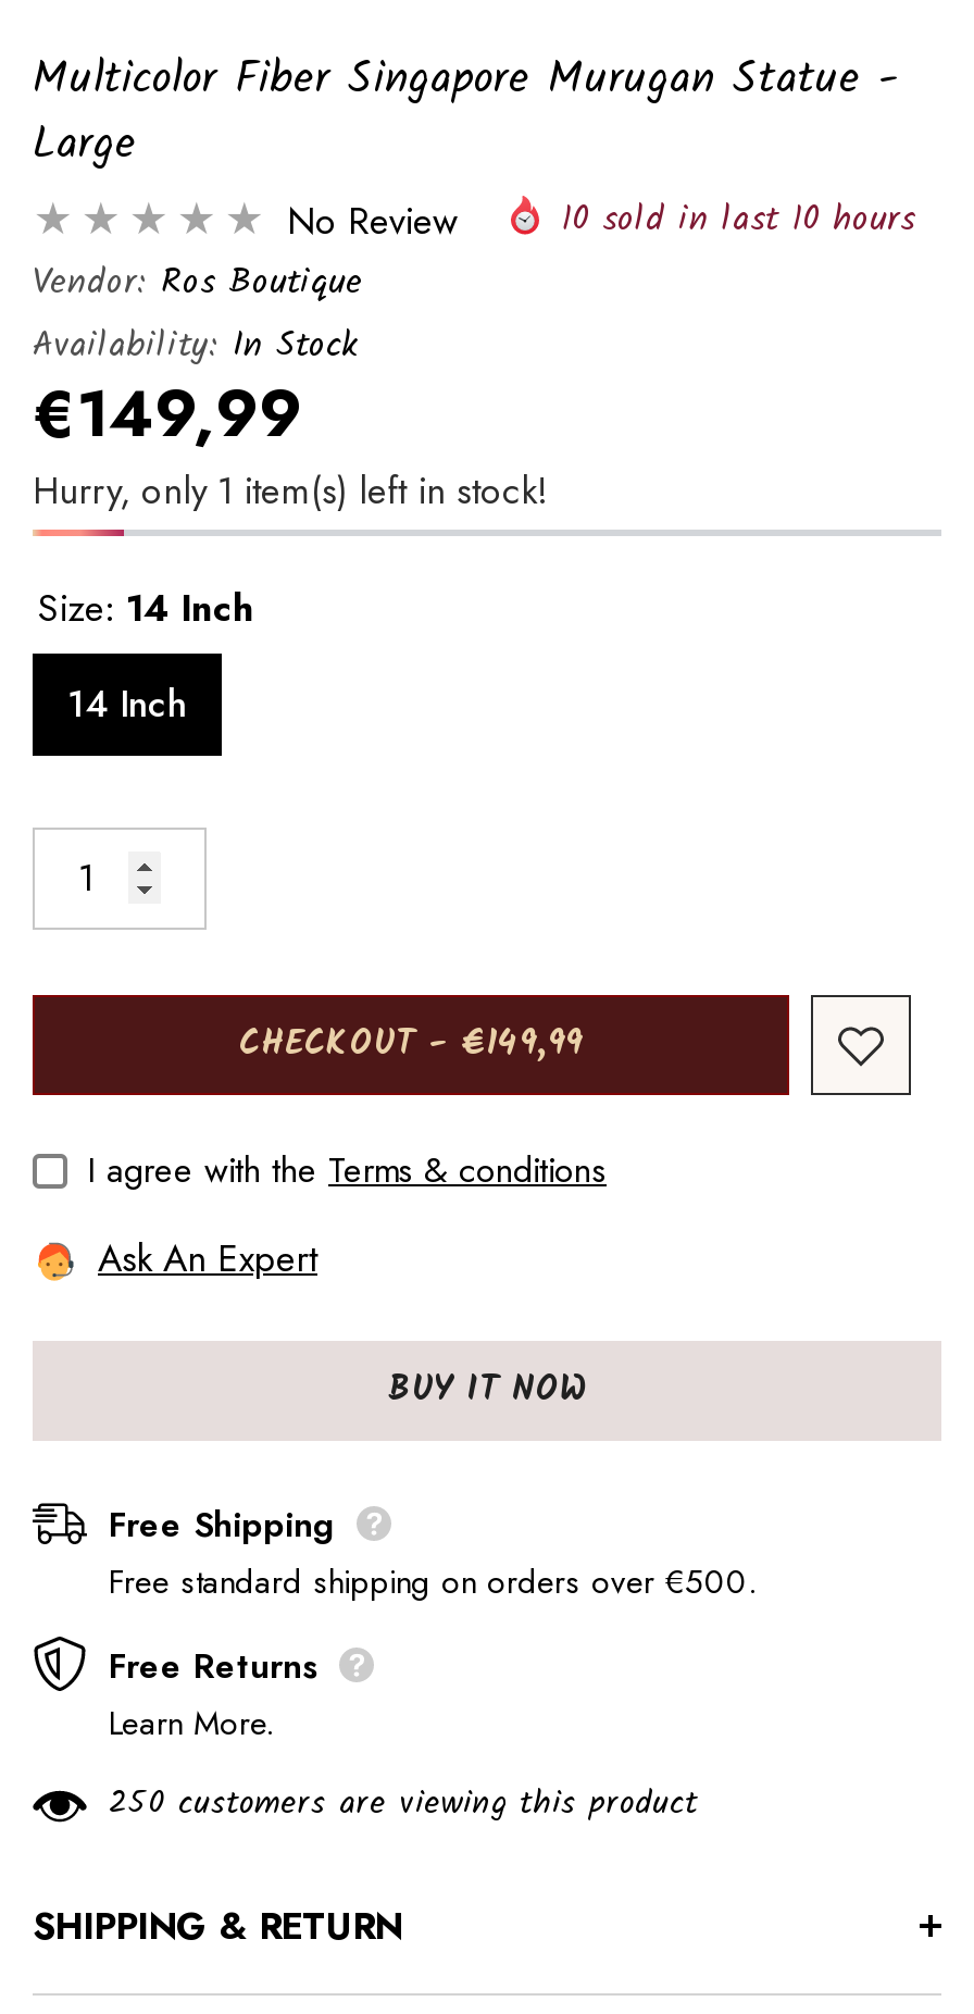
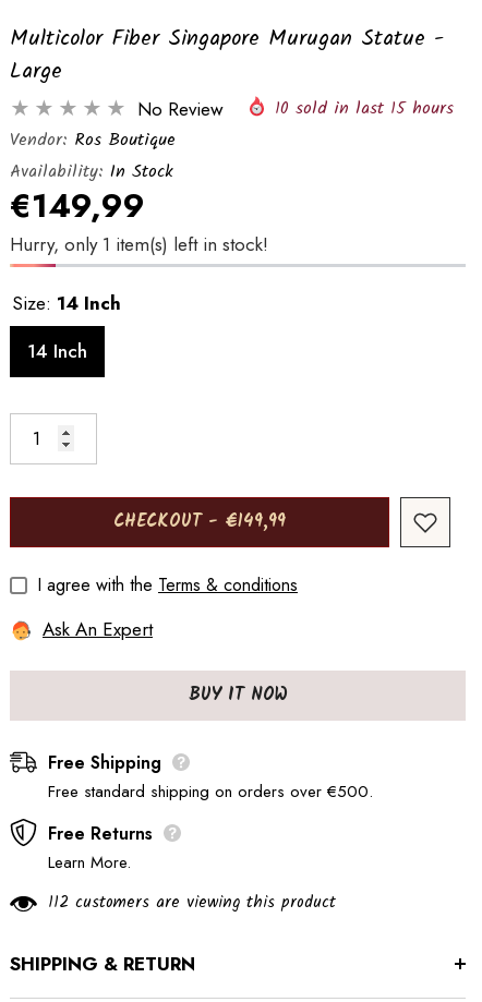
[561,192,915,247] 10 sold in last 10 hours -> [275,95,454,122] 10 sold in last 15 hours
[109,1778,698,1830] 250 customers are viewing this product -> [48,890,336,916] 112 customers are viewing this product

